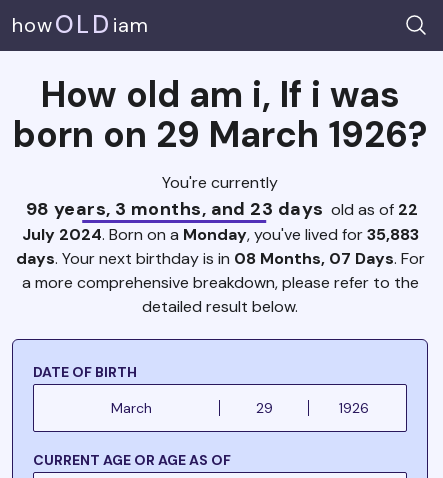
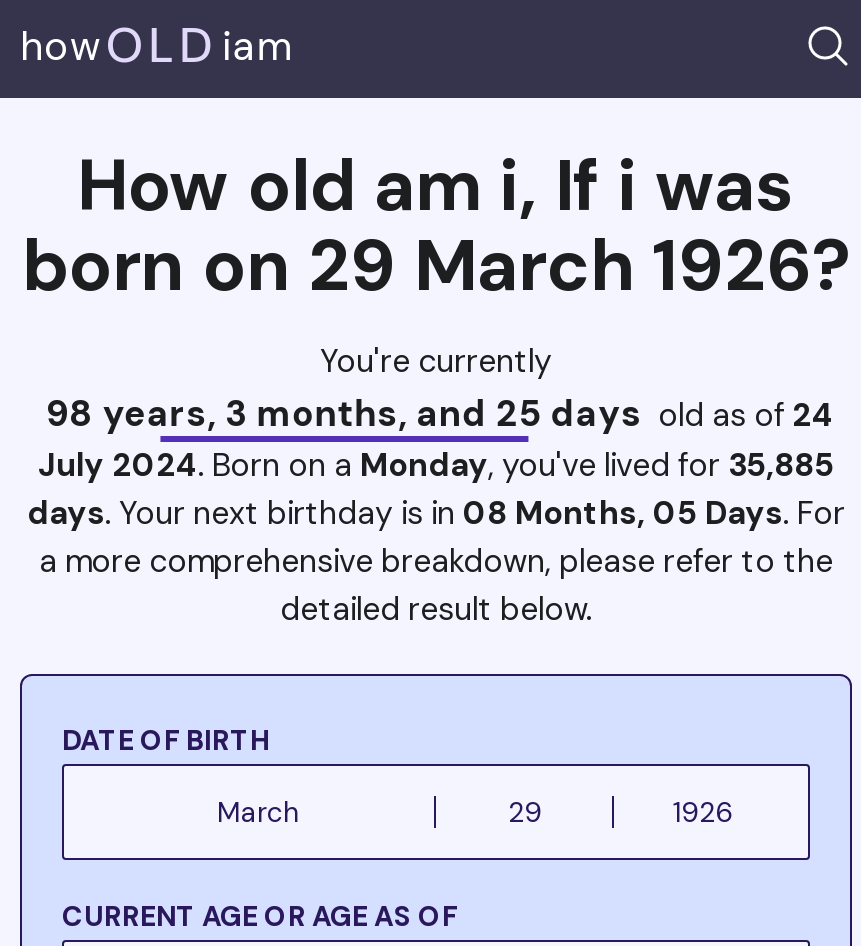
[25,197,418,221] 98 years, 3 months, and 23 days old as of 22 -> [46,390,834,438] 98 years, 3 months, and 25 days old as of 24
[21,224,418,245] July 2024. Born on a Monday, you've lived for 35,883 -> [38,444,834,486] July 2024. Born on a Monday, you've lived for 35,885
[15,248,424,269] days. Your next birthday is in 08 Months, 07 Days. For -> [27,492,845,534] days. Your next birthday is in 08 Months, 05 Days. For

